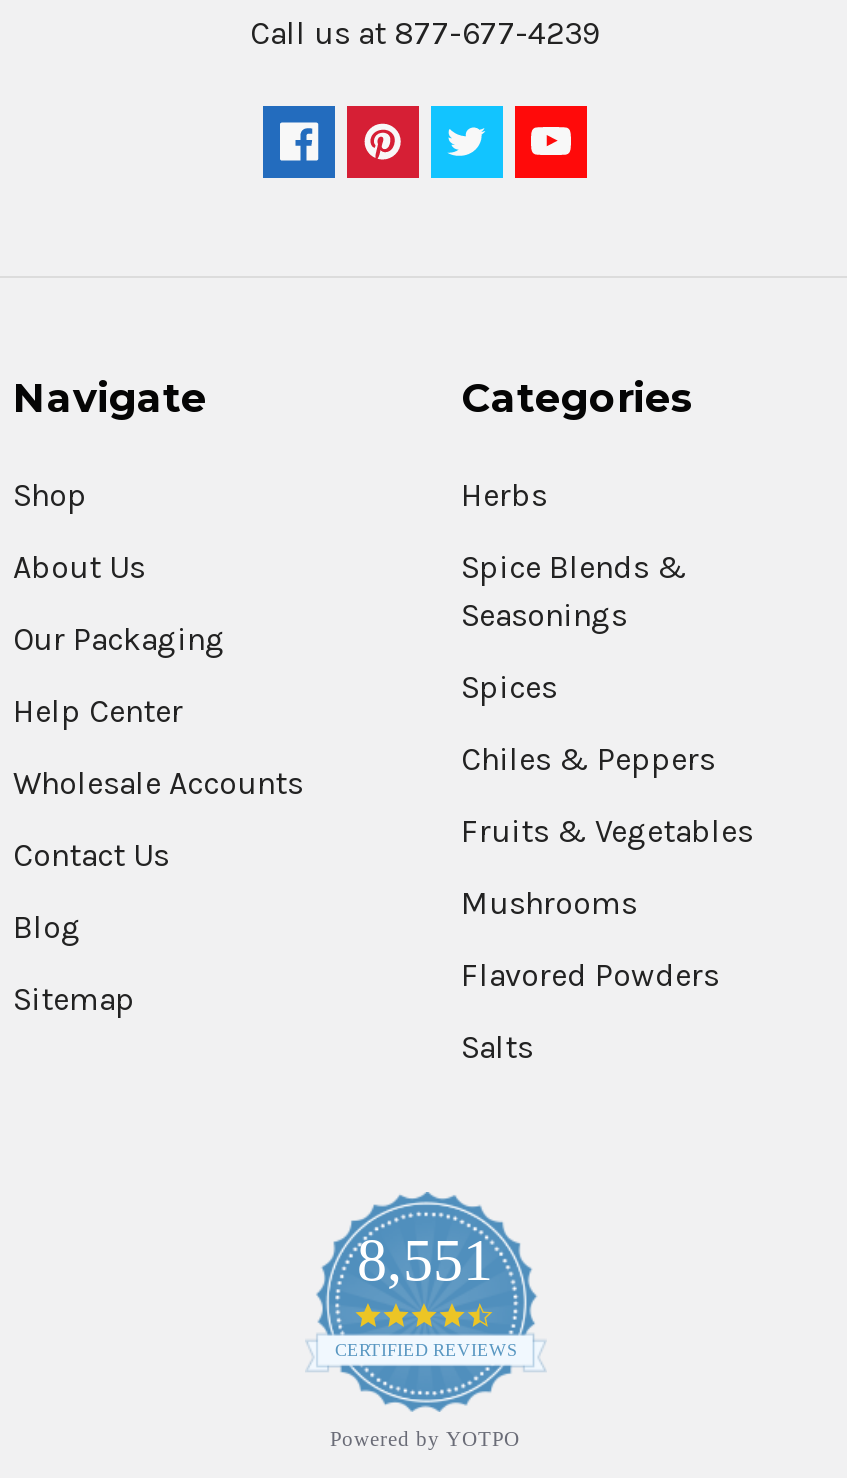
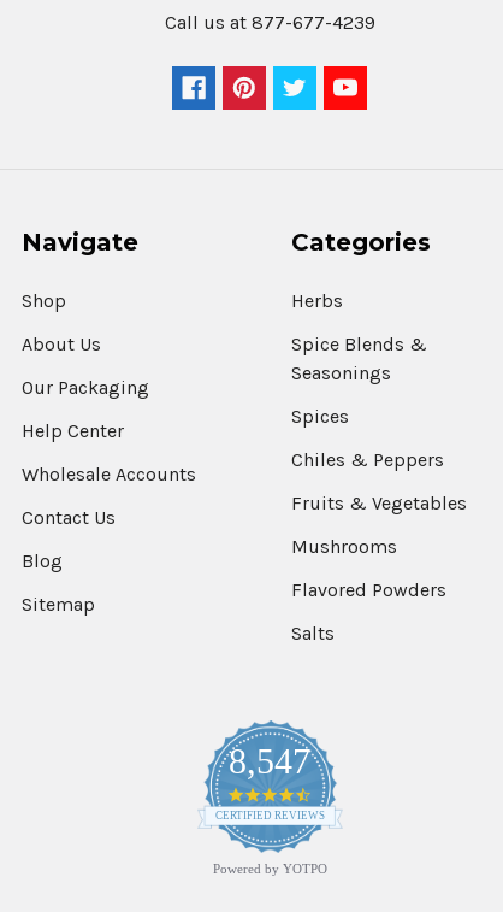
[357,1226,493,1292] 8,551 -> [229,741,310,780] 8,547

